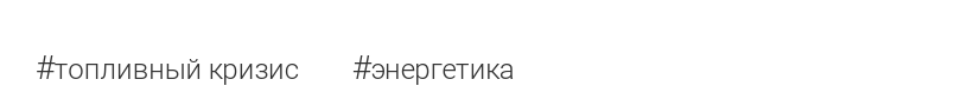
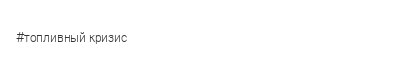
[352,49,513,87] #энергетика -> none

